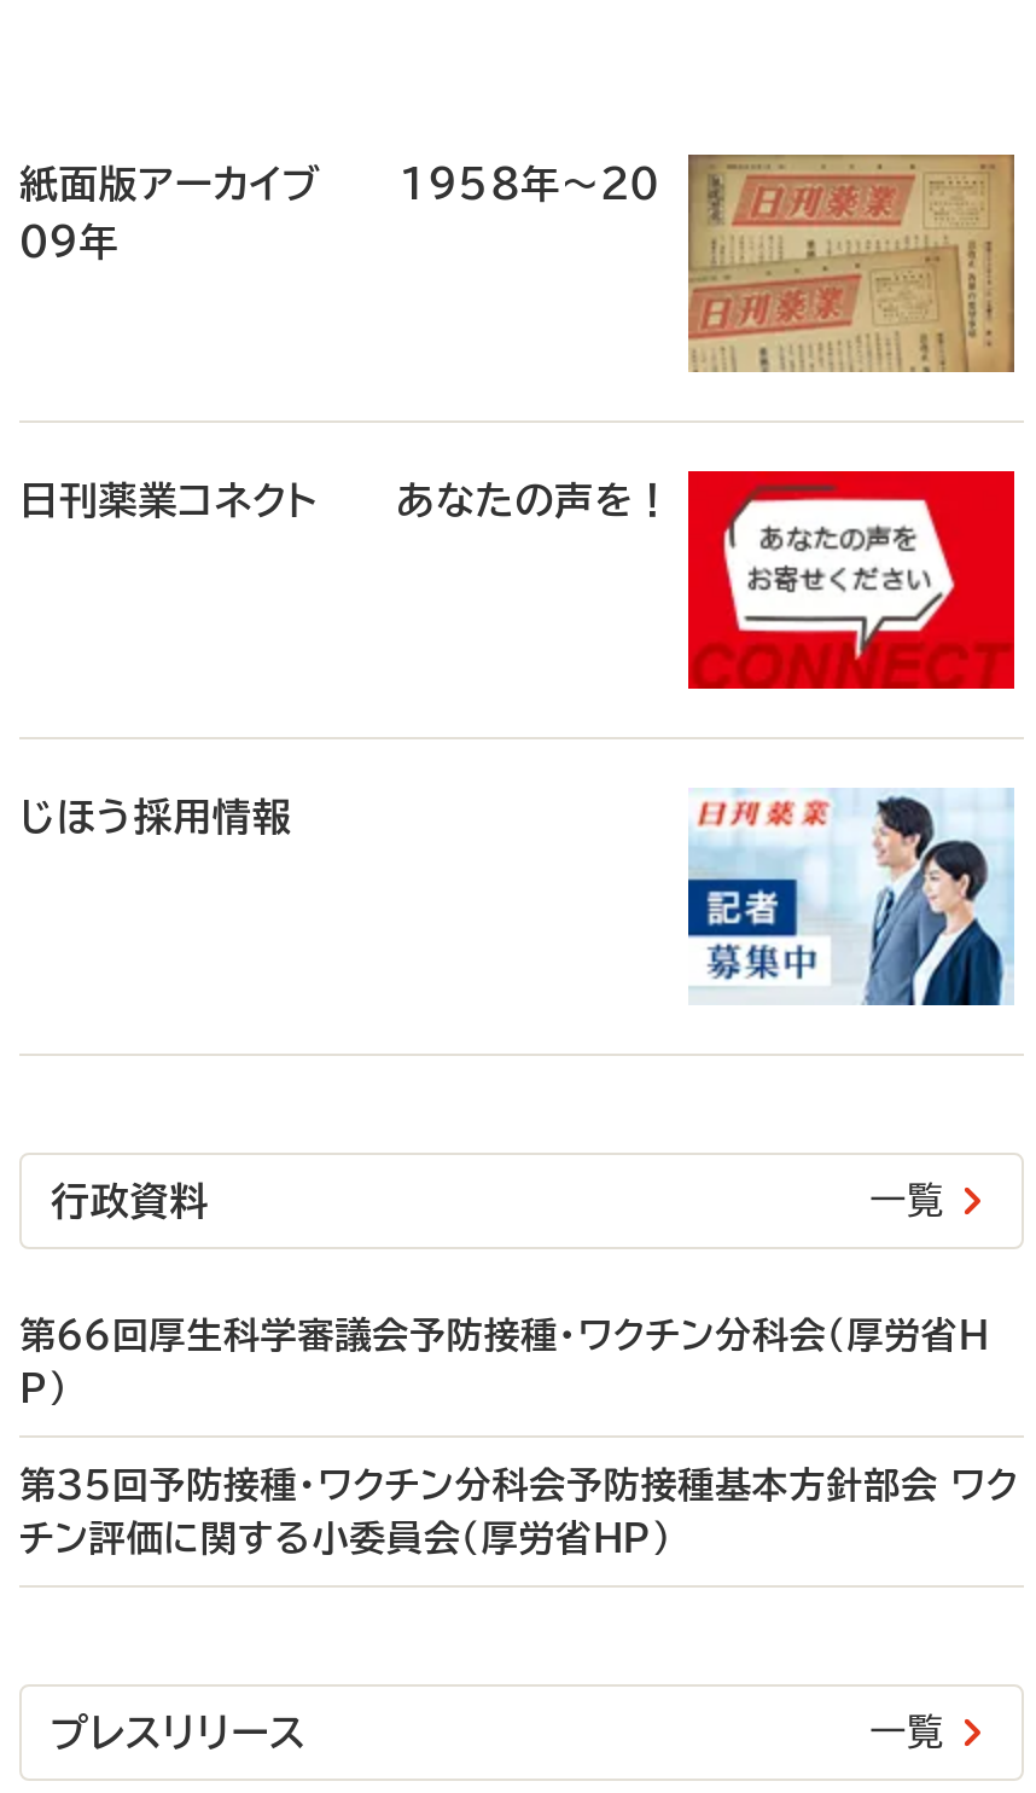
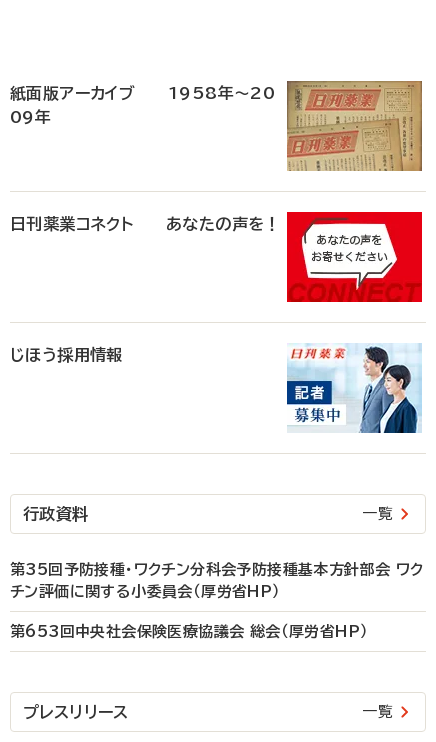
[19,1316,988,1406] 第66回厚生科学審議会予防接種・ワクチン分科会（厚労省H | P） -> none
moved [19,1466,1018,1555] -> [10,562,424,599]: 第35回予防接種・ワクチン分科会予防接種基本方針部会 ワク | チン評価に関する小委員会（厚労省HP）
none -> [10,624,368,639] 第653回中央社会保険医療協議会 総会（厚労省HP）

